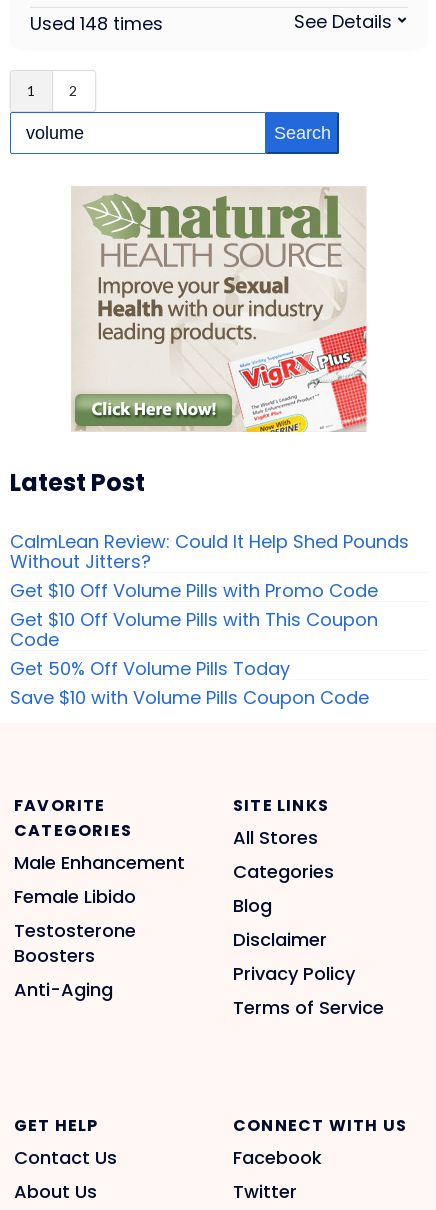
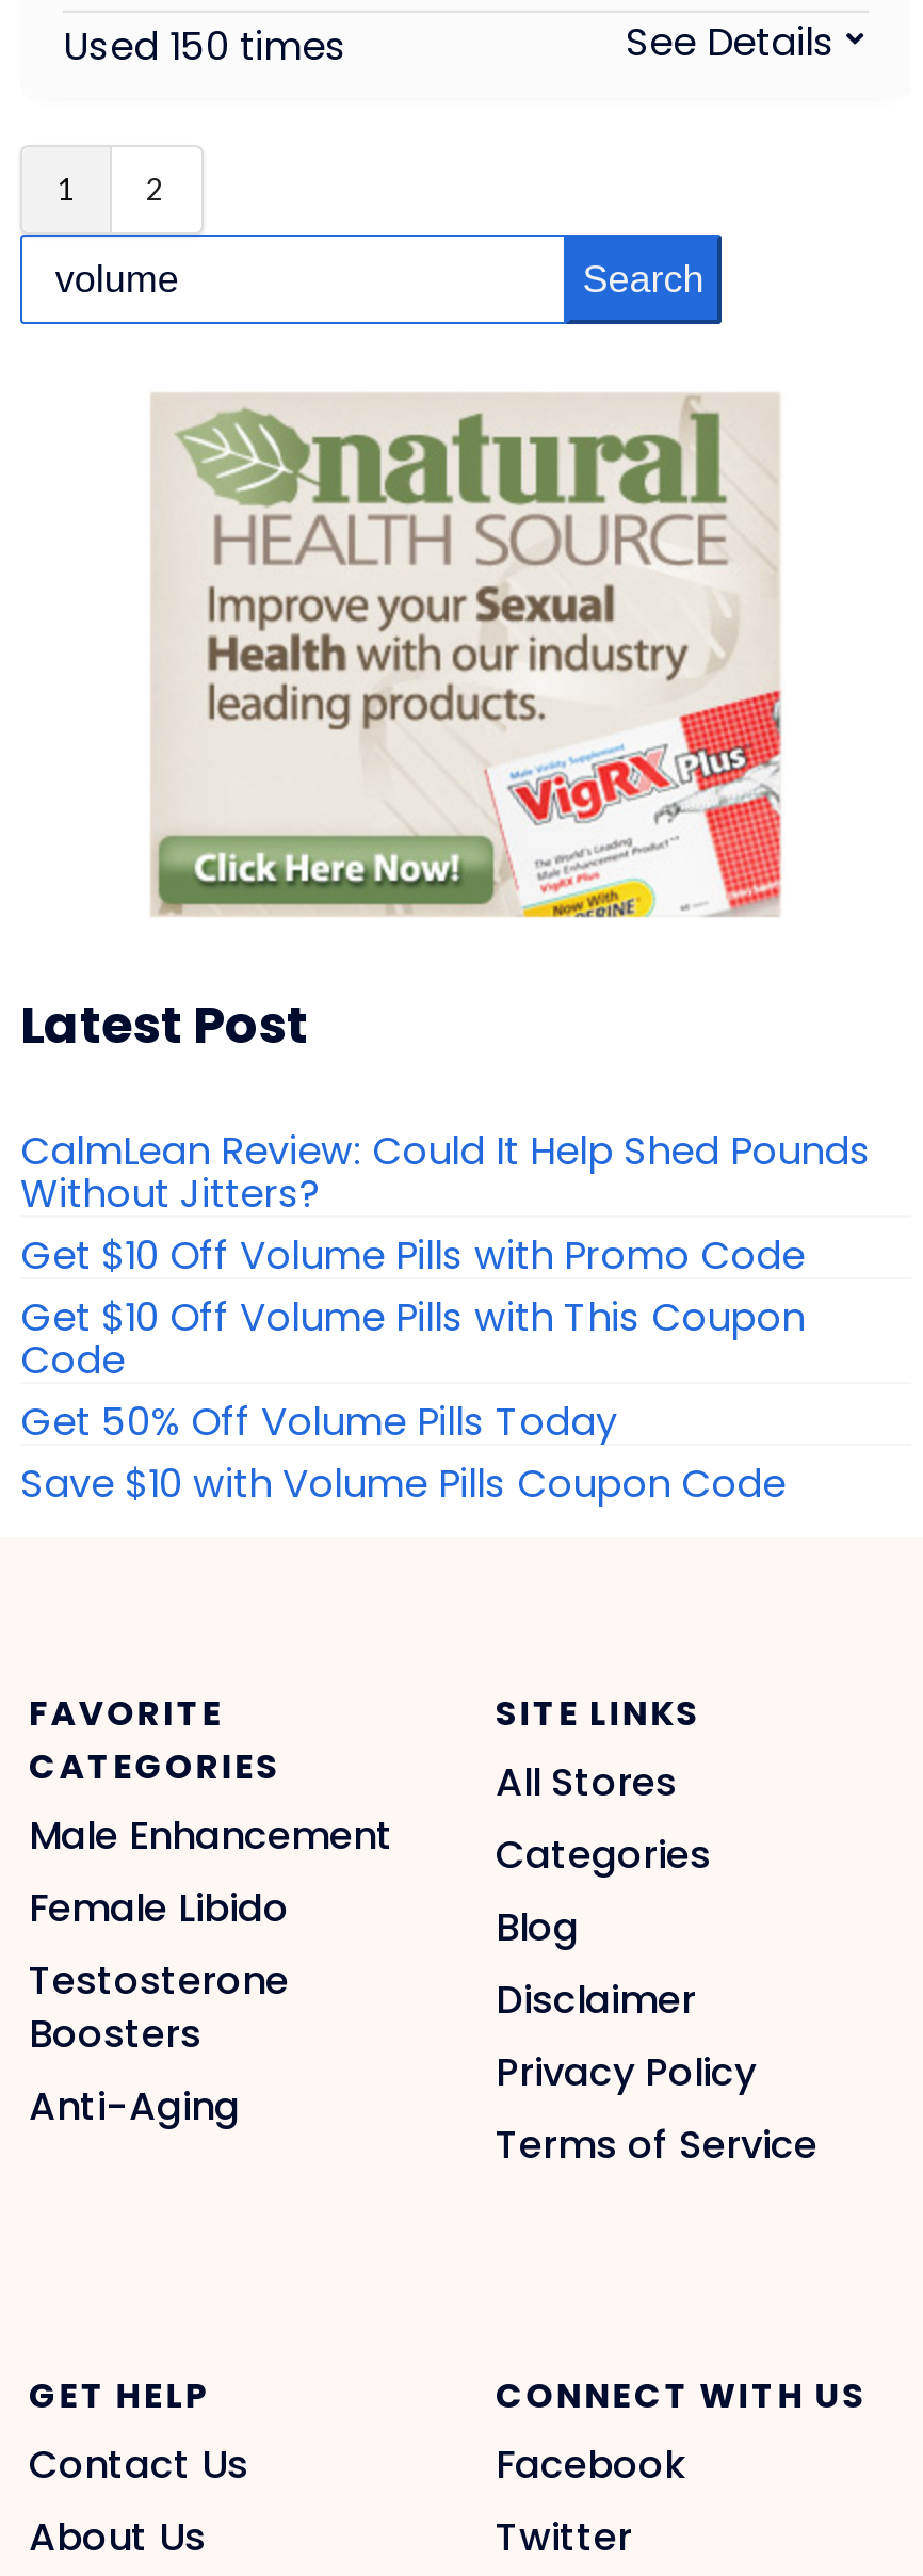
[30,11,163,36] Used 148 times -> [63,19,346,73] Used 150 times

